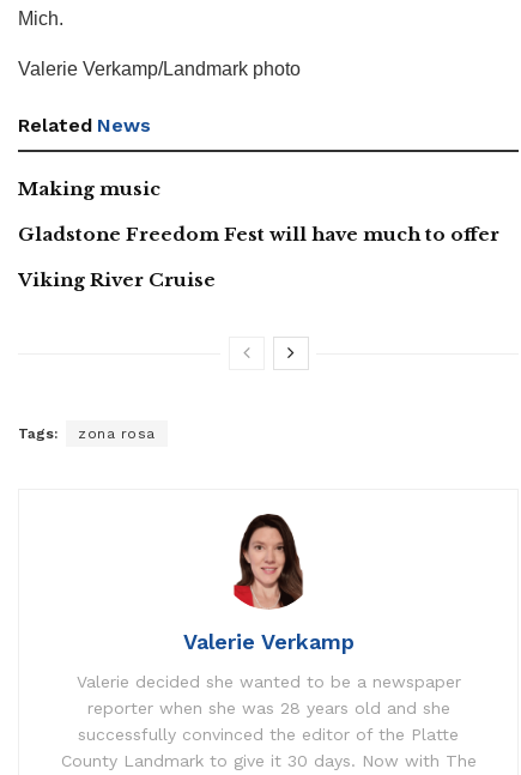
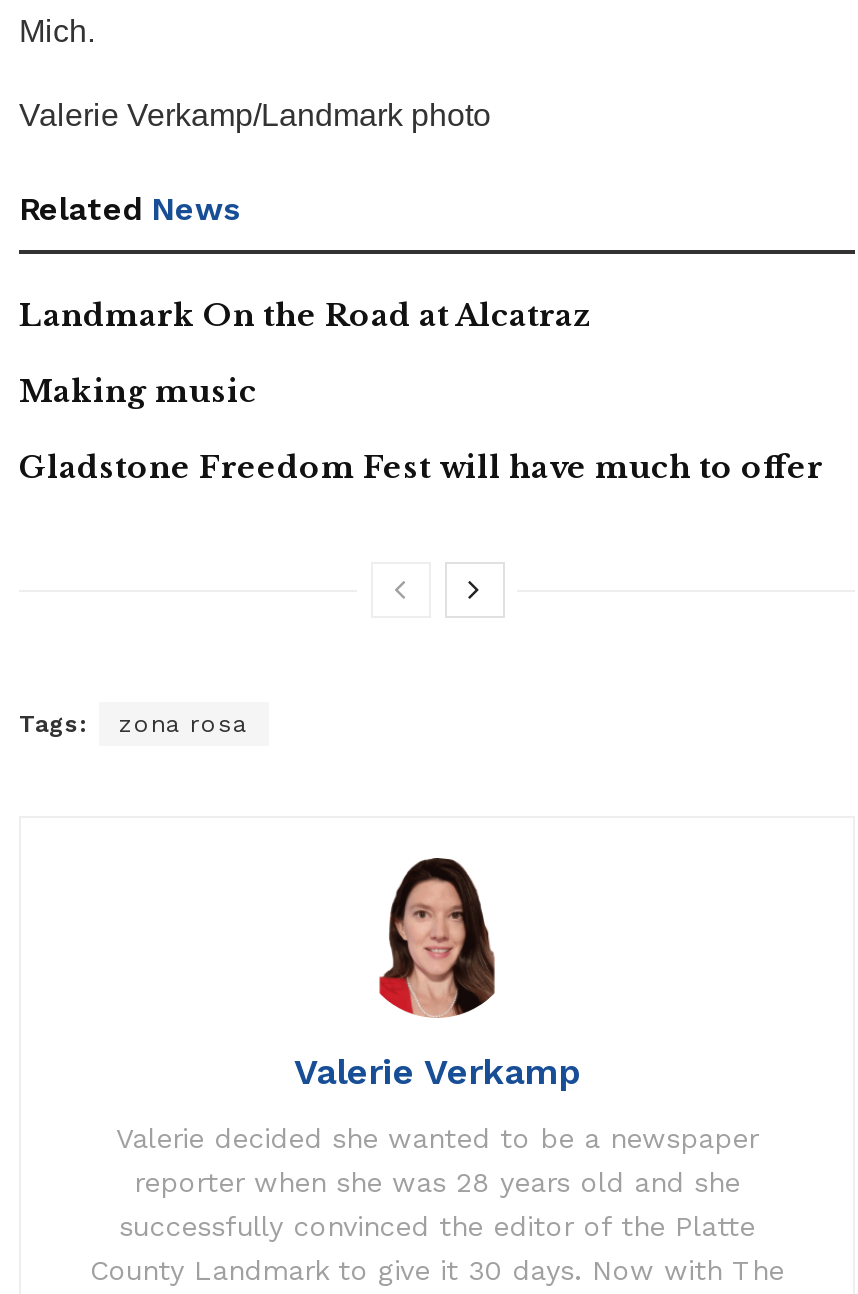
none -> [19,296,593,334] Landmark On the Road at Alcatraz
moved [18,177,499,245] -> [19,372,823,486]: Making music | Gladstone Freedom Fest will have much to offer
[18,268,216,291] Viking River Cruise -> none

